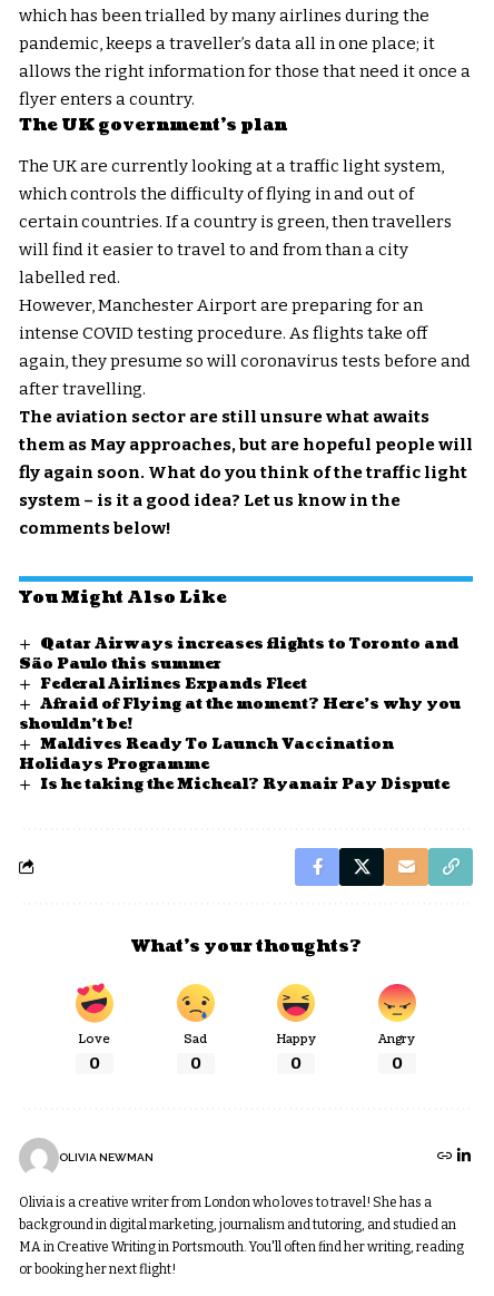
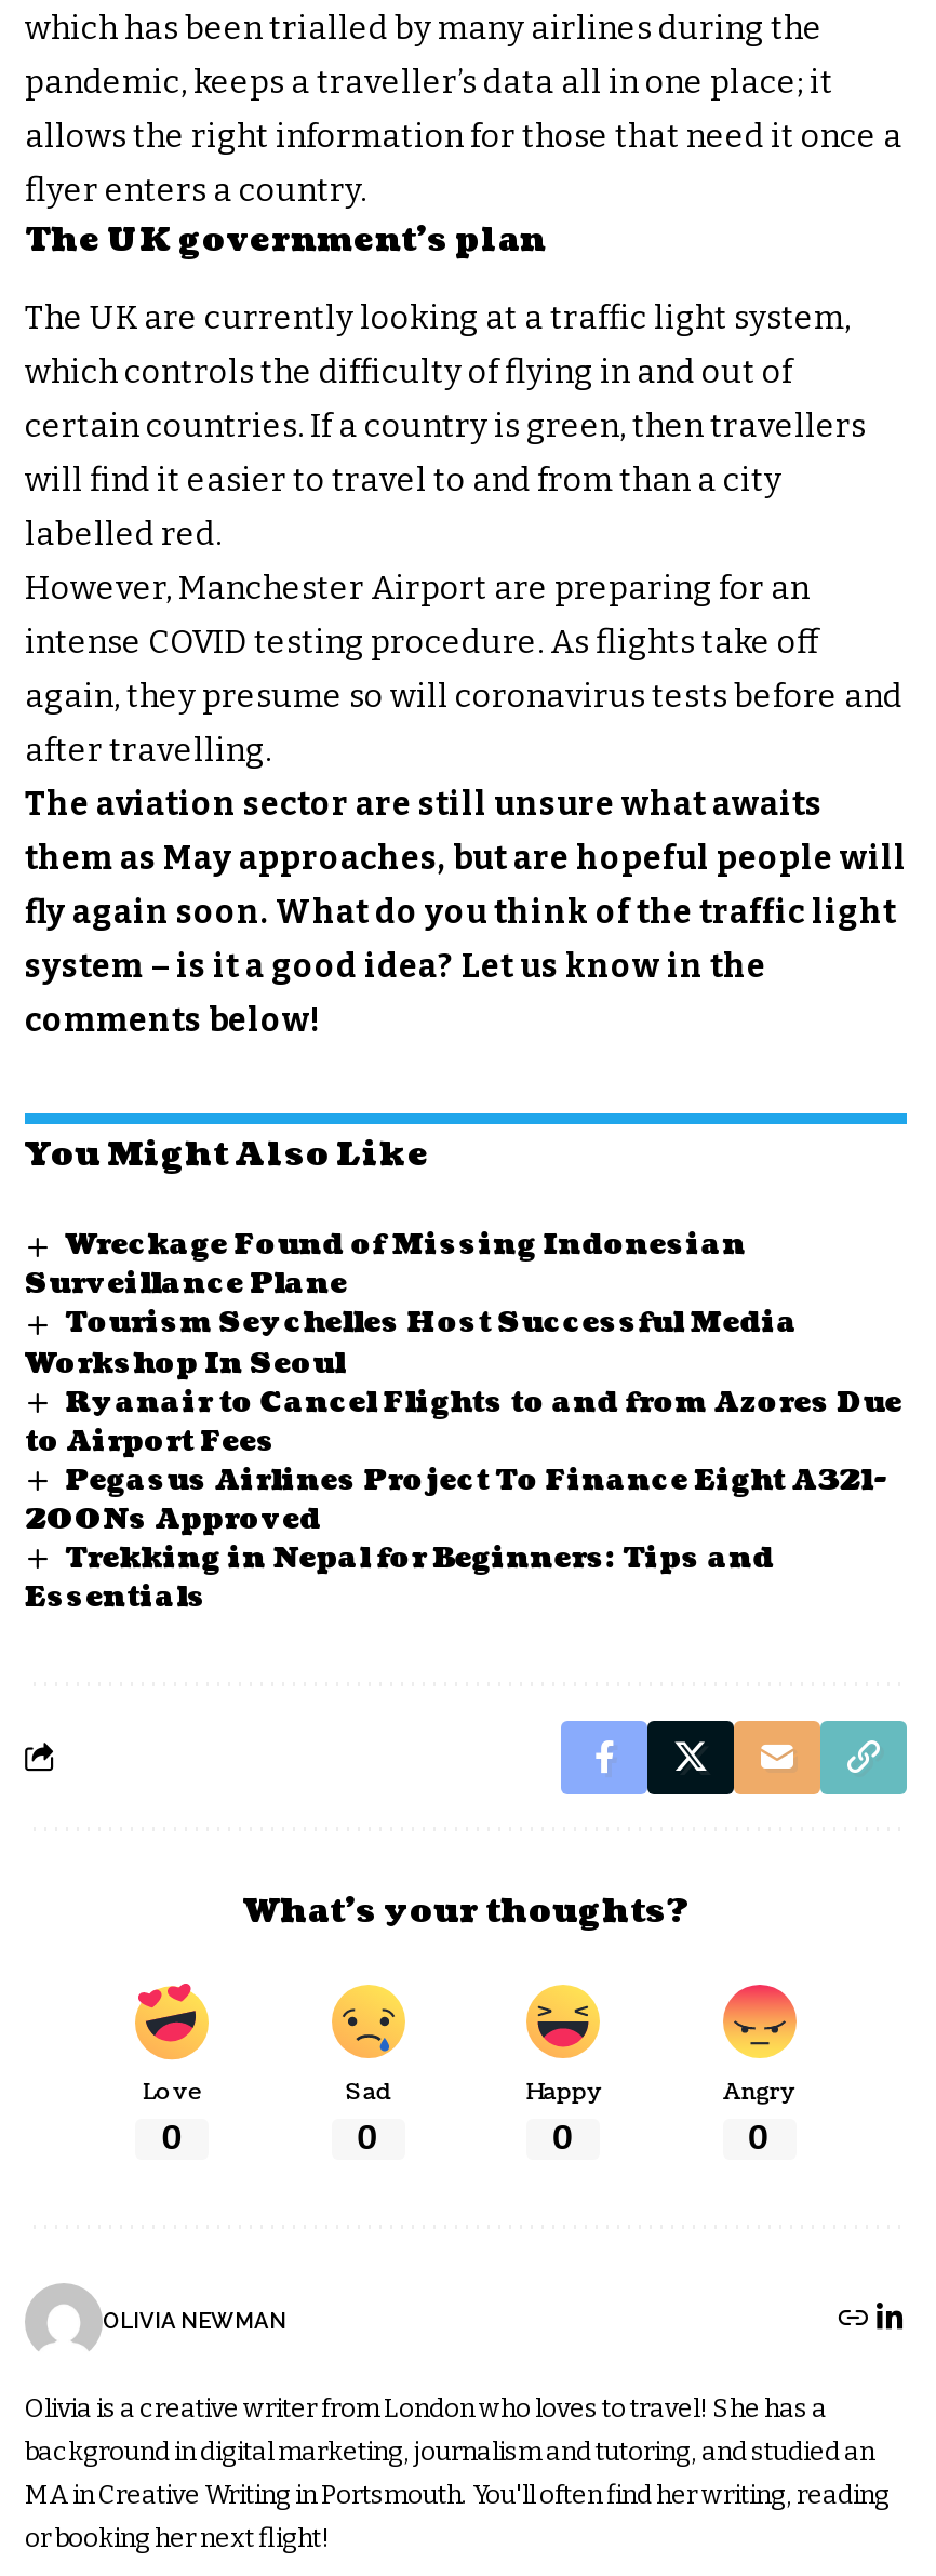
[19,634,460,795] Qatar Airways increases flights to Toronto and | São Paulo this summer | Federal Airlines Expands Fleet | Afraid of Flying at the moment? Here’s why you | shouldn’t be! | Maldives Ready To Launch Vaccination | Holidays Programme | Is he taking the Micheal? Ryanair Pay Dispute -> [25,1227,902,1617] Wreckage Found of Missing Indonesian | Surveillance Plane | Tourism Seychelles Host Successful Media | Workshop In Seoul | Ryanair to Cancel Flights to and from Azores Due | to Airport Fees | Pegasus Airlines Project To Finance Eight A321- | 200Ns Approved | Trekking in Nepal for Beginners: Tips and | Essentials

